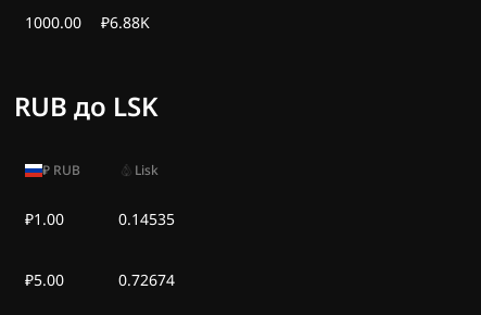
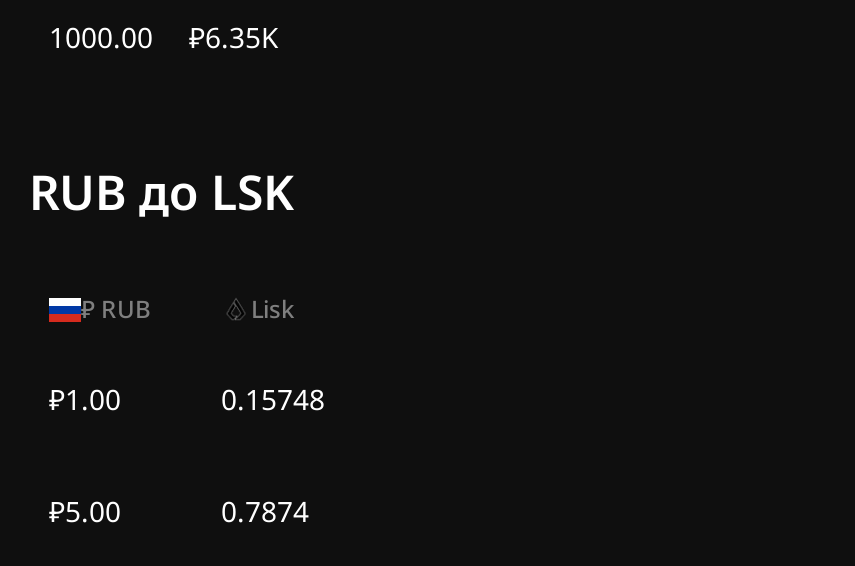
[25,12,150,33] 1000.00 ₽6.88K -> [49,18,279,56] 1000.00 ₽6.35K
[118,209,175,229] 0.14535 -> [221,380,325,418] 0.15748
[118,269,175,290] 0.72674 -> [221,492,309,530] 0.7874

